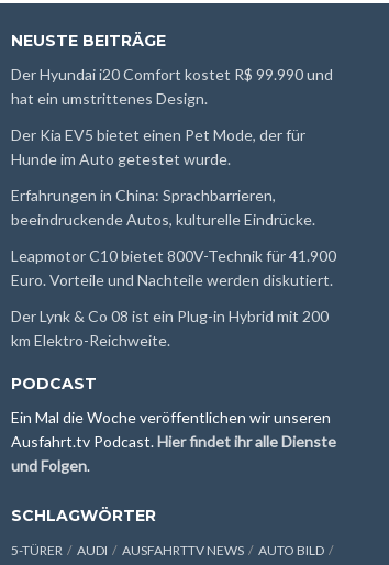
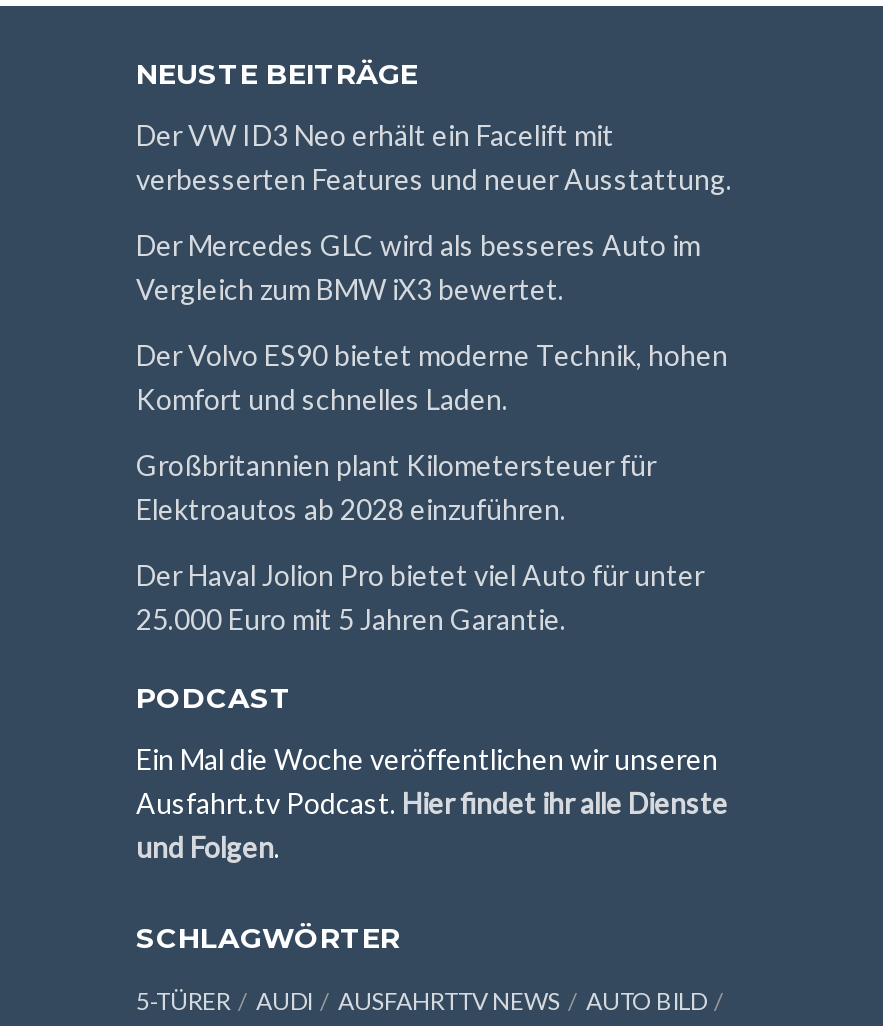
[11,65,333,108] Der Hyundai i20 Comfort kostet R$ 99.990 und | hat ein umstrittenes Design. -> [136,119,732,197] Der VW ID3 Neo erhält ein Facelift mit | verbesserten Features und neuer Ausstattung.
[11,126,305,169] Der Kia EV5 bietet einen Pet Mode, der für | Hunde im Auto getestet wurde. -> [136,229,700,307] Der Mercedes GLC wird als besseres Auto im | Vergleich zum BMW iX3 bewertet.
[11,186,315,229] Erfahrungen in China: Sprachbarrieren, | beeindruckende Autos, kulturelle Eindrücke. -> [136,339,728,417] Der Volvo ES90 bietet moderne Technik, hohen | Komfort und schnelles Laden.
[11,247,336,289] Leapmotor C10 bietet 800V-Technik für 41.900 | Euro. Vorteile und Nachteile werden diskutiert. -> [136,449,656,527] Großbritannien plant Kilometersteuer für | Elektroautos ab 2028 einzuführen.
[11,307,329,350] Der Lynk & Co 08 ist ein Plug-in Hybrid mit 200 | km Elektro-Reichweite. -> [136,559,704,637] Der Haval Jolion Pro bietet viel Auto für unter | 25.000 Euro mit 5 Jahren Garantie.

